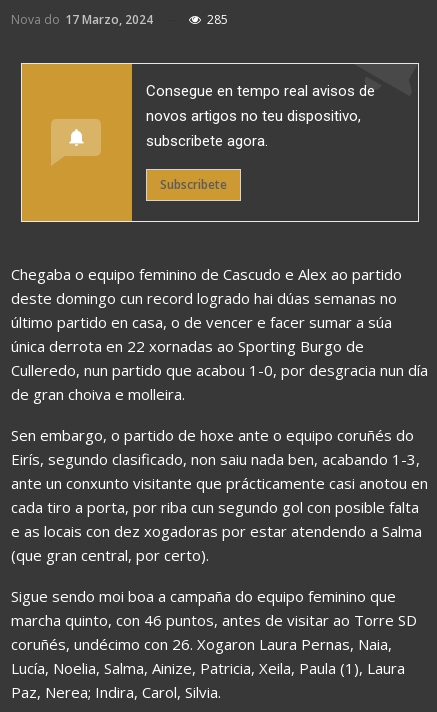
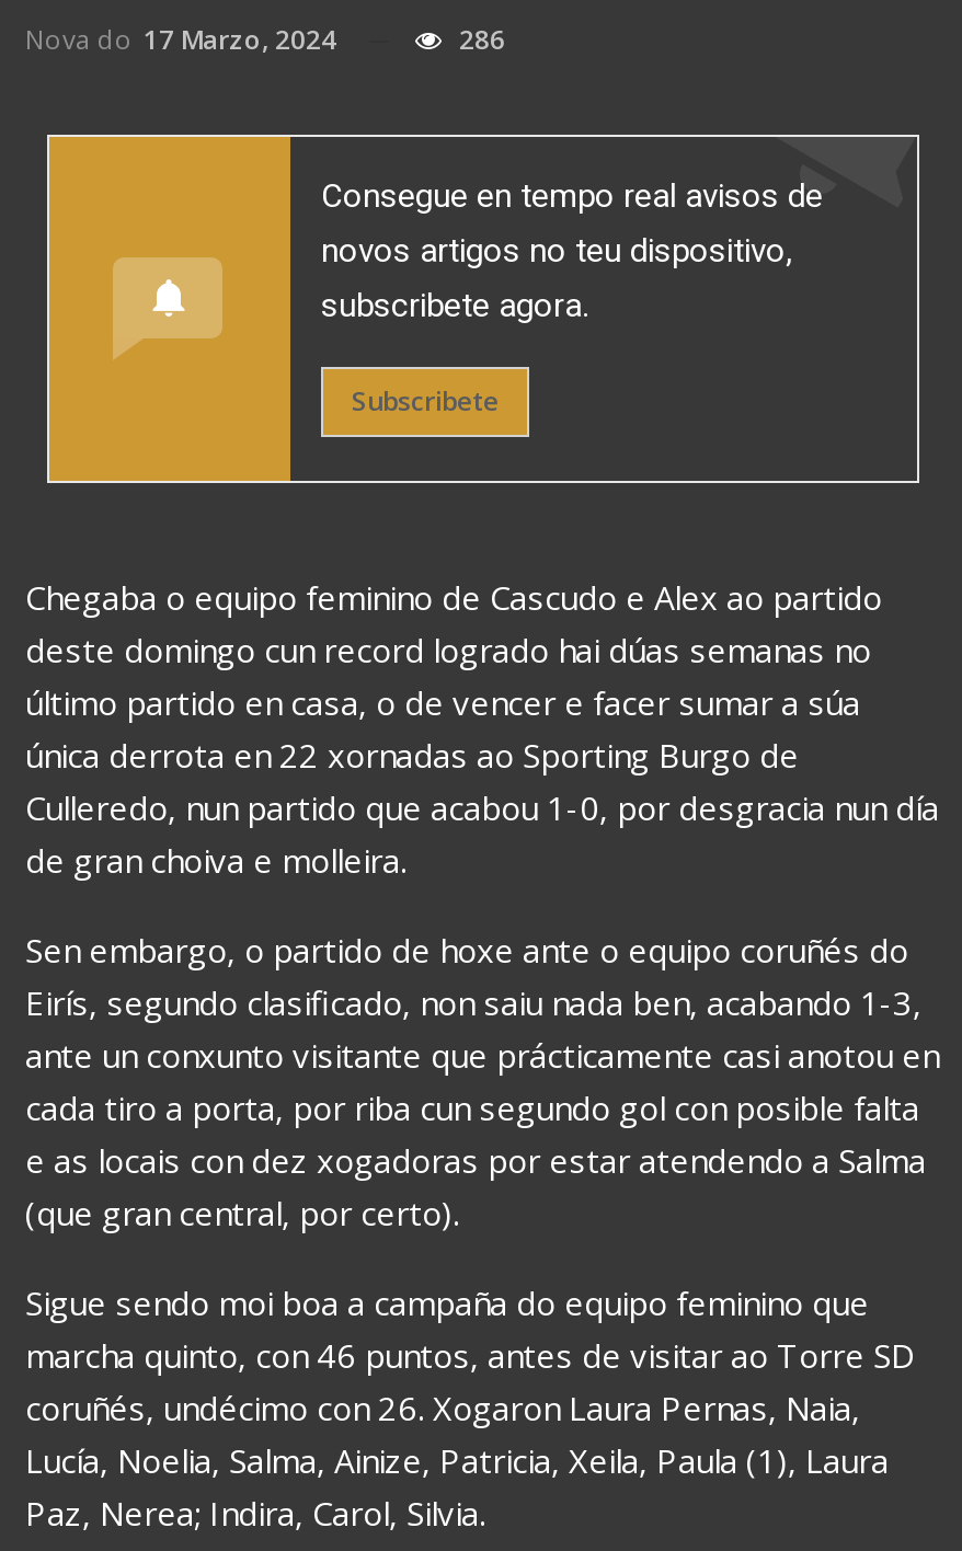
[204,11,228,28] 285 -> [459,20,505,57] 286

